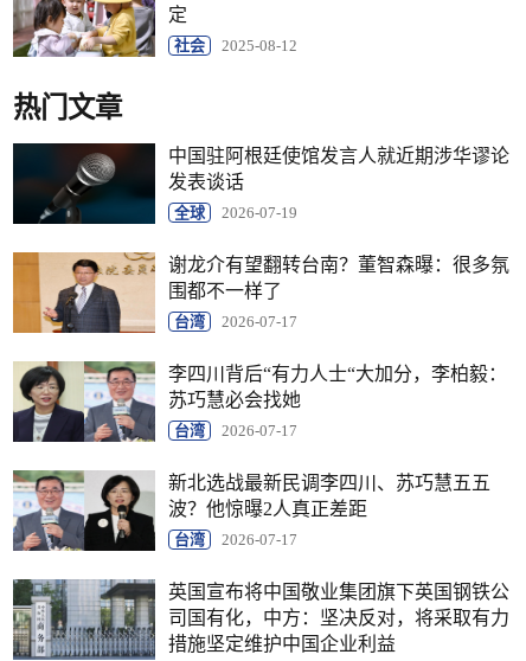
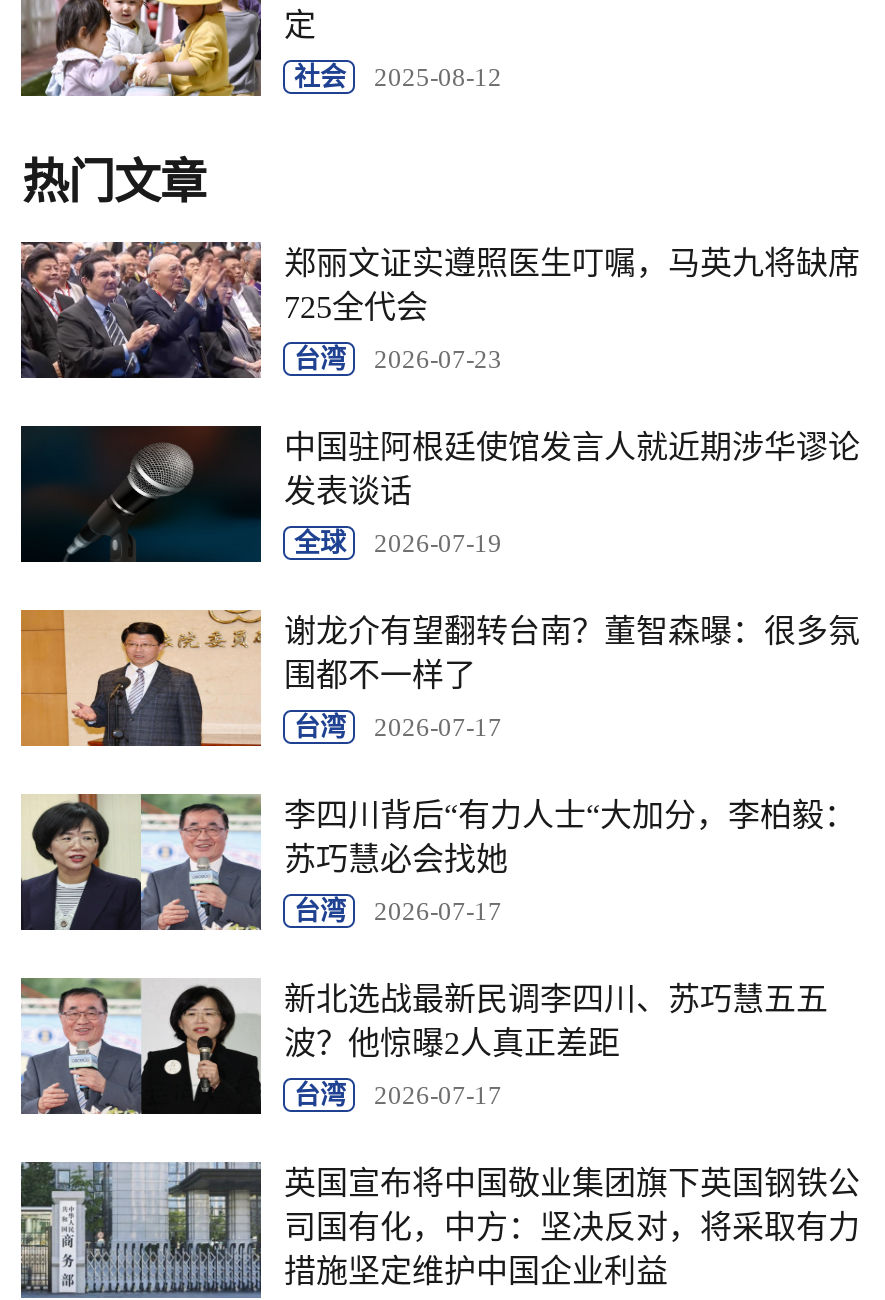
none -> [19,240,860,380] [image] | 郑丽文证实遵照医生叮嘱，马英九将缺席 | 725全代会 | 台湾 | 2026-07-23

